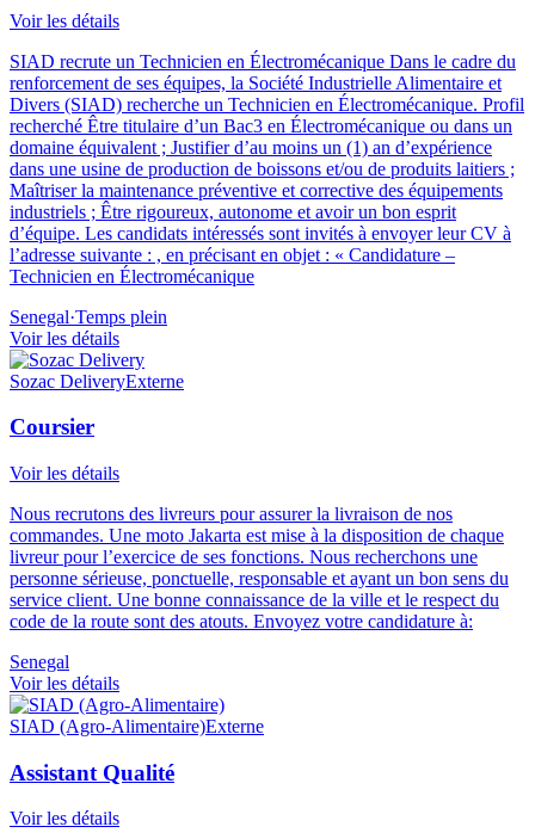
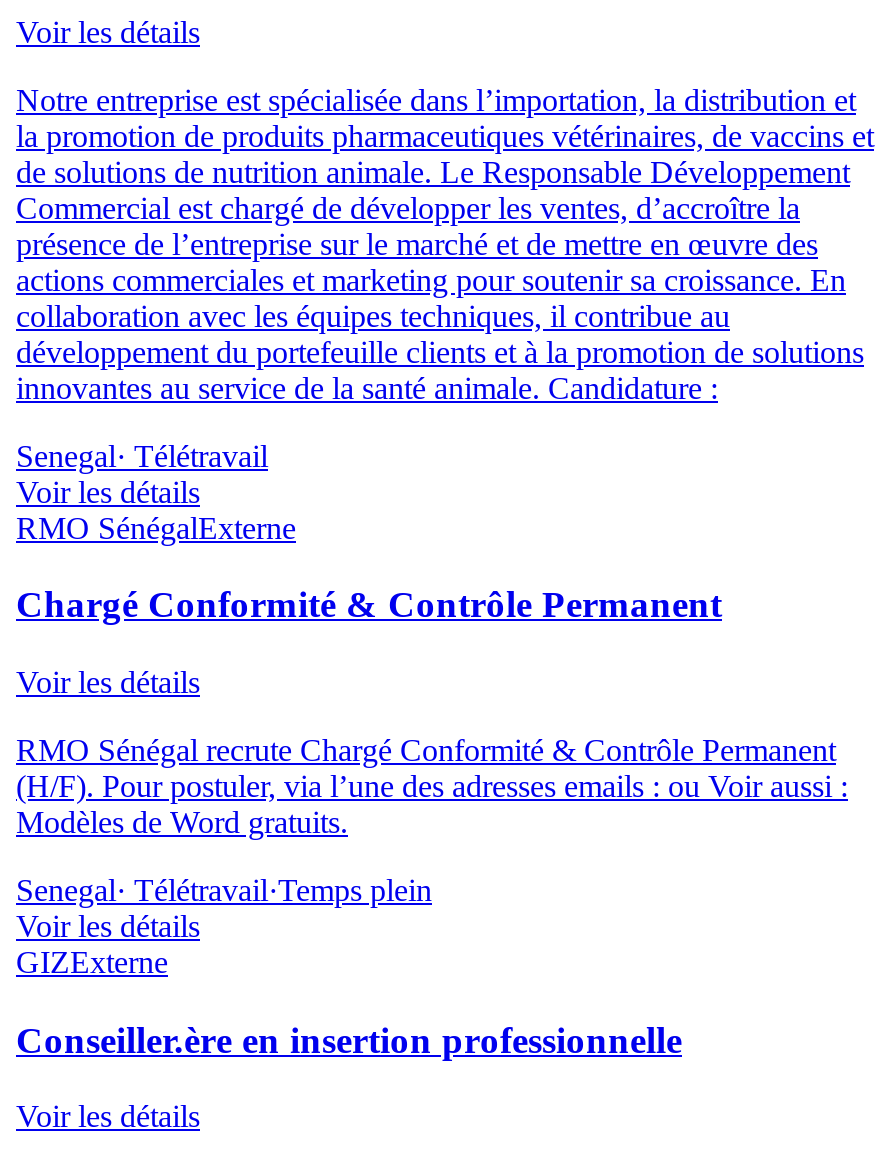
[10,51,524,286] SIAD recrute un Technicien en Électromécanique Dans le cadre du | renforcement de ses équipes, la Société Industrielle Alimentaire et | Divers (SIAD) recherche un Technicien en Électromécanique. Profil | recherché Être titulaire d’un Bac3 en Électromécanique ou dans un | domaine équivalent ; Justifier d’au moins un (1) an d’expérience | dans une usine de production de boissons et/ou de produits laitiers ; | Maîtriser la maintenance préventive et corrective des équipements | industriels ; Être rigoureux, autonome et avoir un bon esprit | d’équipe. Les candidats intéressés sont invités à envoyer leur CV à | l’adresse suivante : , en précisant en objet : « Candidature – | Technicien en Électromécanique -> [16,82,874,404] Notre entreprise est spécialisée dans l’importation, la distribution et | la promotion de produits pharmaceutiques vétérinaires, de vaccins et | de solutions de nutrition animale. Le Responsable Développement | Commercial est chargé de développer les ventes, d’accroître la | présence de l’entreprise sur le marché et de mettre en œuvre des | actions commerciales et marketing pour soutenir sa croissance. En | collaboration avec les équipes techniques, il contribue au | développement du portefeuille clients et à la promotion de solutions | innovantes au service de la santé animale. Candidature :
[10,306,167,326] Senegal · Temps plein -> [16,438,268,472] Senegal · Télétravail
[10,371,184,391] Sozac DeliveryExterne -> [16,510,296,544] RMO SénégalExterne
[10,414,94,439] Coursier -> [16,583,722,625] Chargé Conformité & Contrôle Permanent
[10,504,509,631] Nous recrutons des livreurs pour assurer la livraison de nos | commandes. Une moto Jakarta est mise à la disposition de chaque | livreur pour l’exercice de ses fonctions. Nous recherchons une | personne sérieuse, ponctuelle, responsable et ayant un bon sens du | service client. Une bonne connaissance de la ville et le respect du | code de la route sont des atouts. Envoyez votre candidature à: -> [16,733,848,839] RMO Sénégal recrute Chargé Conformité & Contrôle Permanent | (H/F). Pour postuler, via l’une des adresses emails : ou Voir aussi : | Modèles de Word gratuits.
[10,652,69,672] Senegal -> [16,873,432,907] Senegal · Télétravail·Temps plein
[10,716,264,736] SIAD (Agro-Alimentaire)Externe -> [16,945,168,979] GIZExterne
[10,760,174,785] Assistant Qualité -> [16,1018,682,1060] Conseiller.ère en insertion professionnelle

